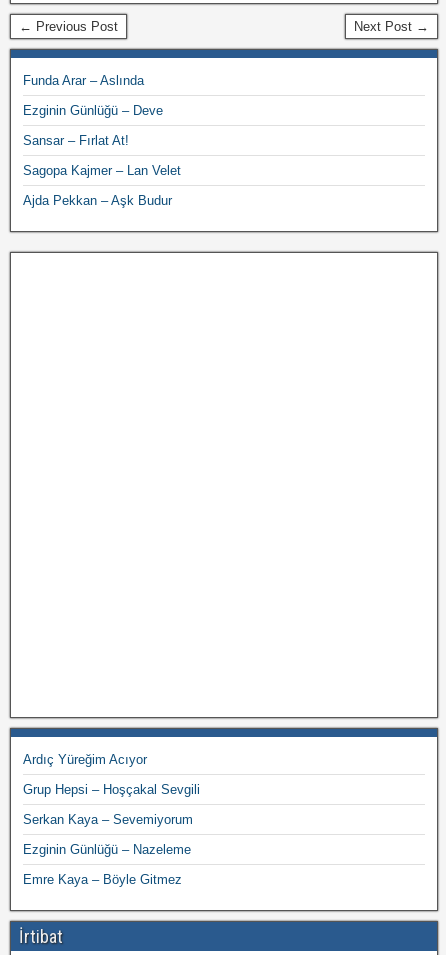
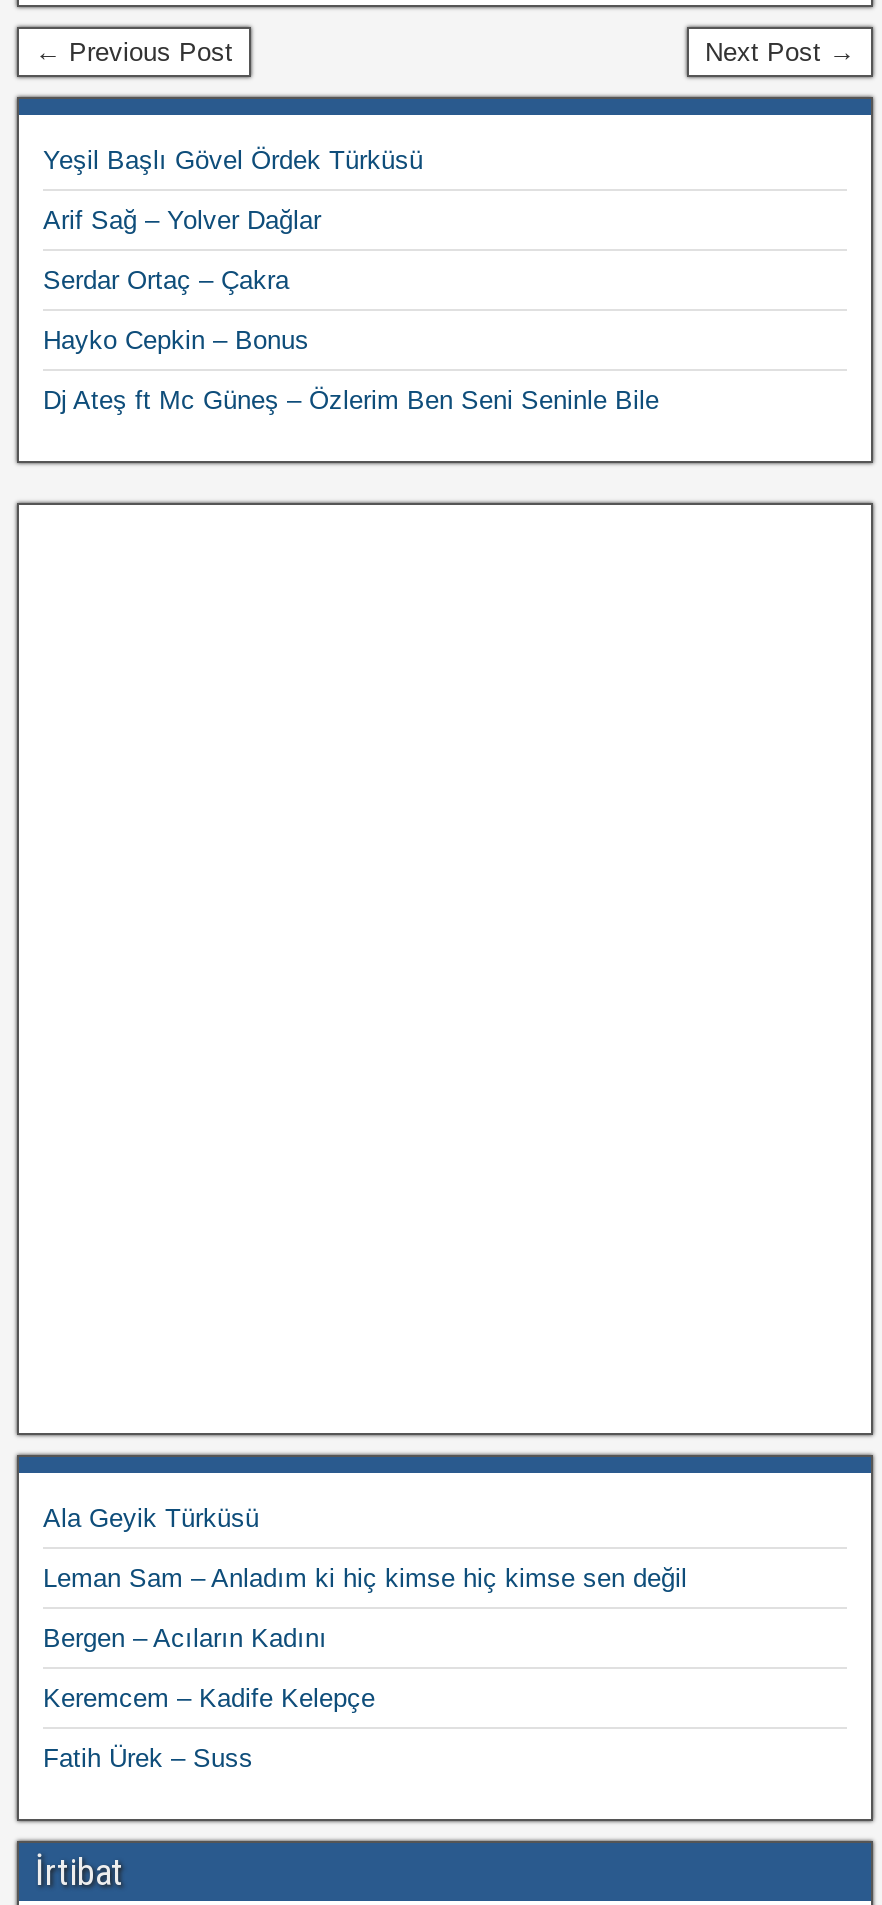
[23,73,144,88] Funda Arar – Aslında -> [43,145,423,175] Yeşil Başlı Gövel Ördek Türküsü
[23,103,163,118] Ezginin Günlüğü – Deve -> [43,205,321,235] Arif Sağ – Yolver Dağlar
[23,133,129,148] Sansar – Fırlat At! -> [43,265,289,295] Serdar Ortaç – Çakra
[23,163,181,178] Sagopa Kajmer – Lan Velet -> [43,325,309,355] Hayko Cepkin – Bonus
[23,193,172,208] Ajda Pekkan – Aşk Budur -> [43,385,659,415] Dj Ateş ft Mc Güneş – Özlerim Ben Seni Seninle Bile
[23,752,147,767] Ardıç Yüreğim Acıyor -> [43,1503,259,1533] Ala Geyik Türküsü
[23,782,200,797] Grup Hepsi – Hoşçakal Sevgili -> [43,1563,687,1593] Leman Sam – Anladım ki hiç kimse hiç kimse sen değil
[23,812,193,827] Serkan Kaya – Sevemiyorum -> [43,1623,327,1653] Bergen – Acıların Kadını
[23,842,191,857] Ezginin Günlüğü – Nazeleme -> [43,1683,375,1713] Keremcem – Kadife Kelepçe
[23,872,182,887] Emre Kaya – Böyle Gitmez -> [43,1743,253,1773] Fatih Ürek – Suss

